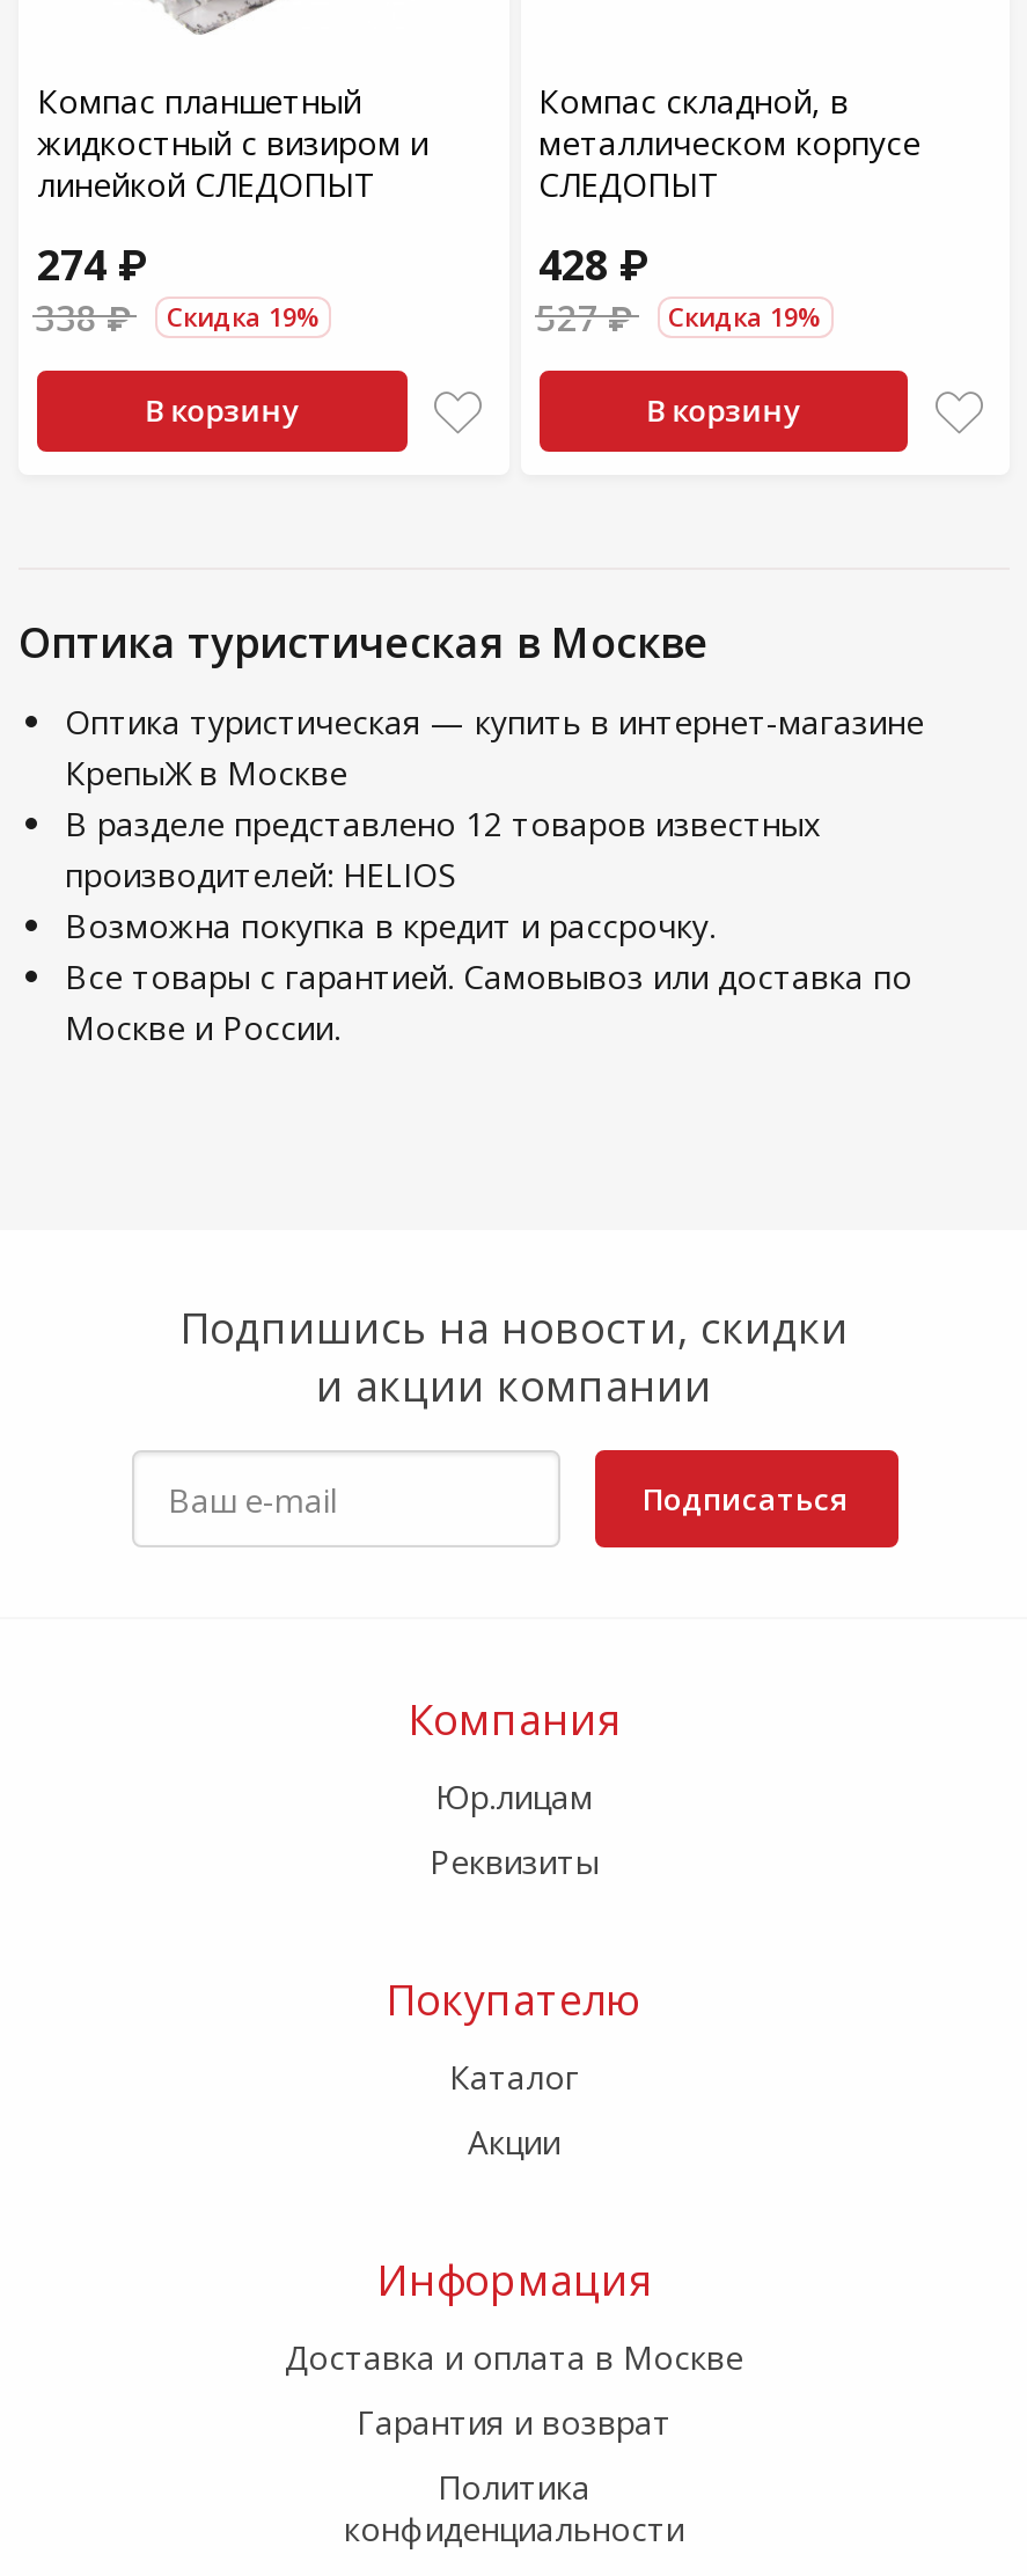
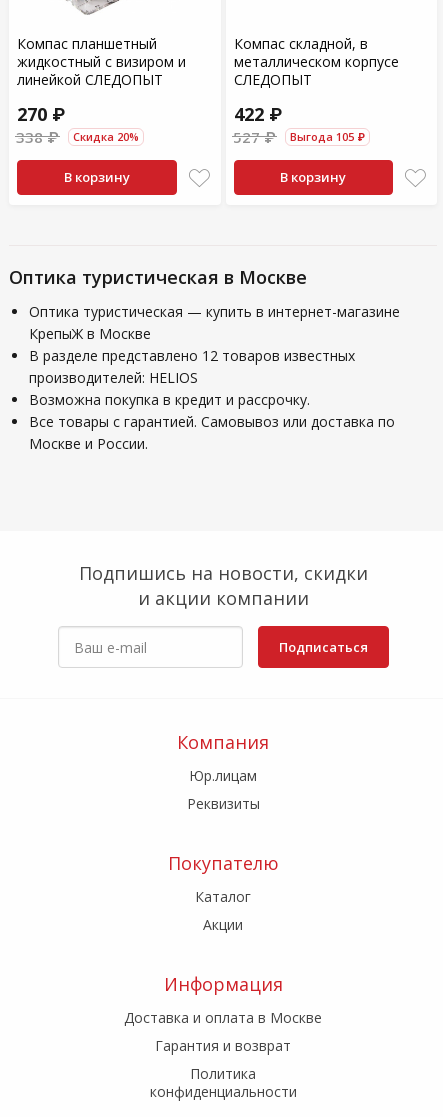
[37,236,148,292] 274 ₽ -> [17,102,65,126] 270 ₽
[538,236,650,292] 428 ₽ -> [233,102,281,126] 422 ₽
[167,299,320,334] Скидка 19% -> [73,129,139,144] Скидка 20%
[536,294,821,341] 527 ₽ Скидка 19% -> [232,127,364,147] 527 ₽ Выгода 105 ₽

